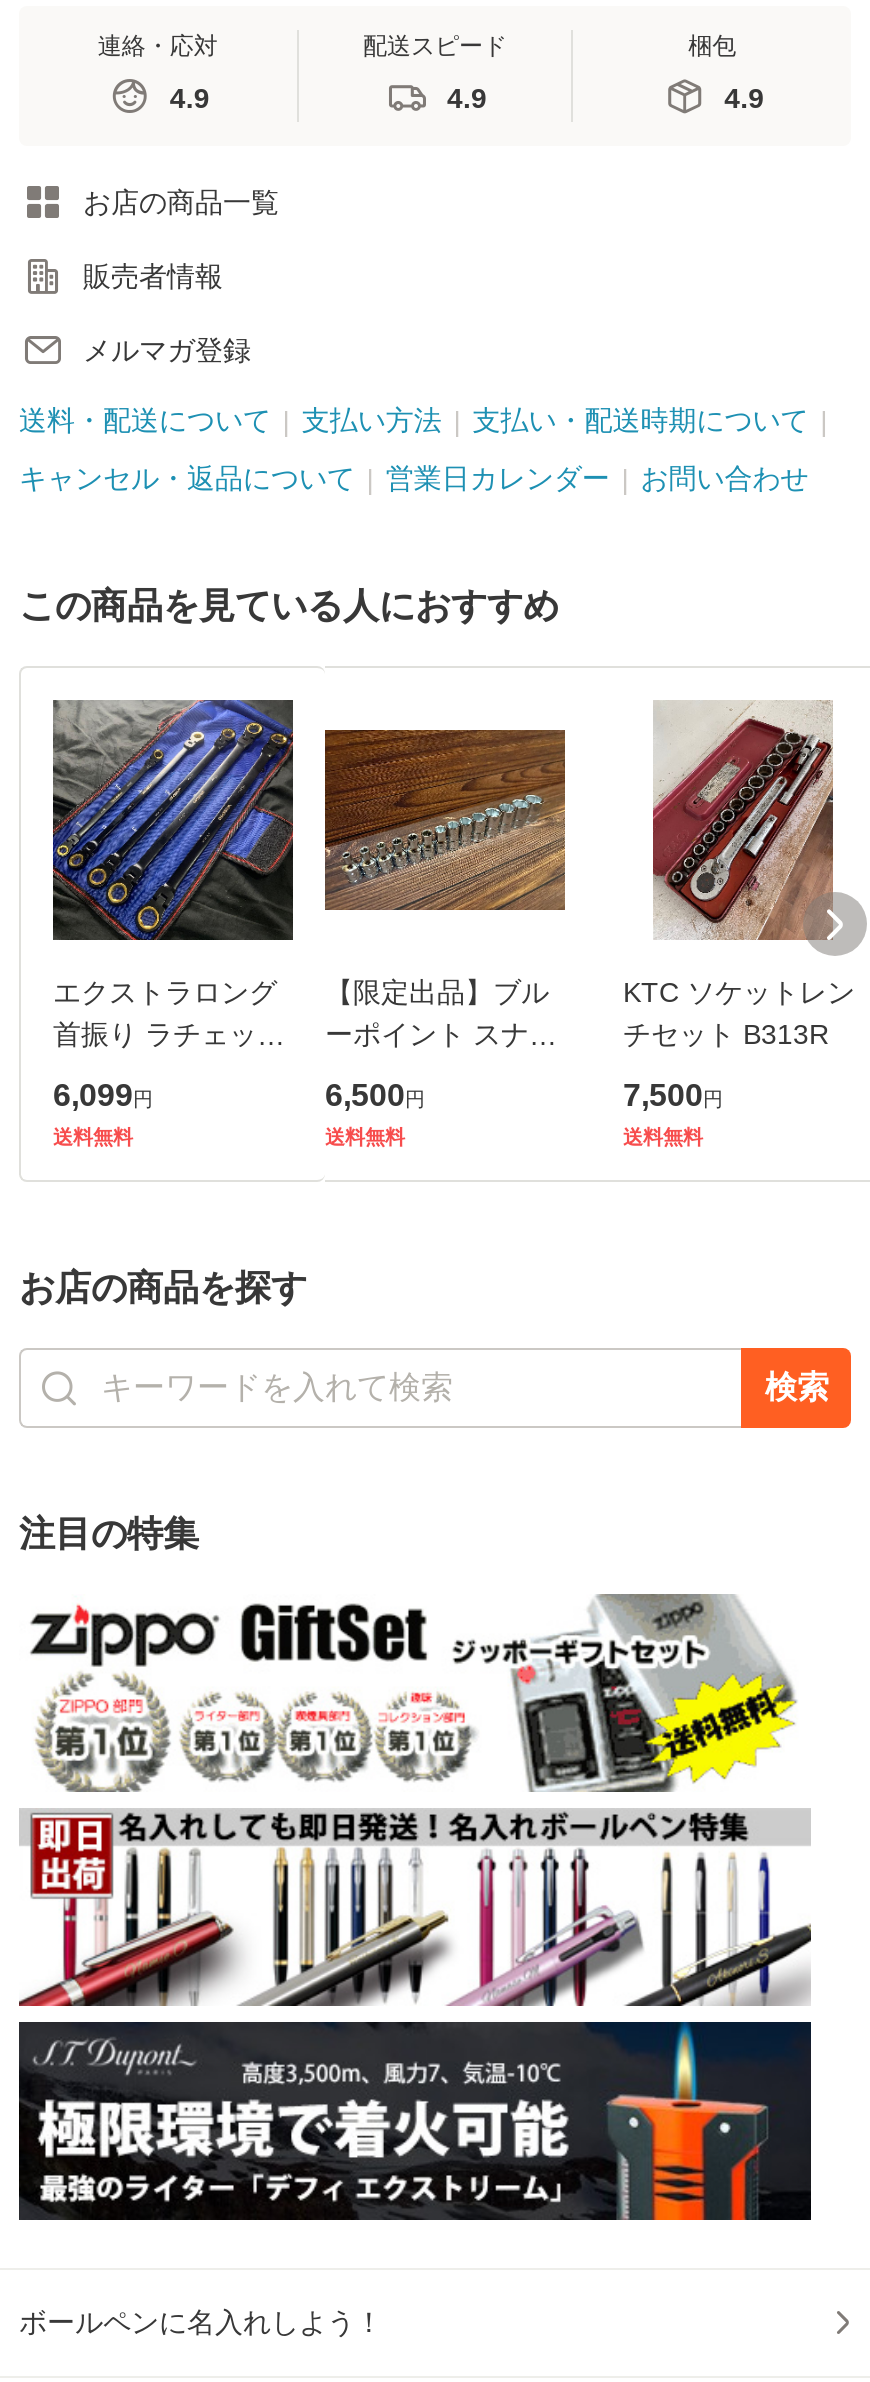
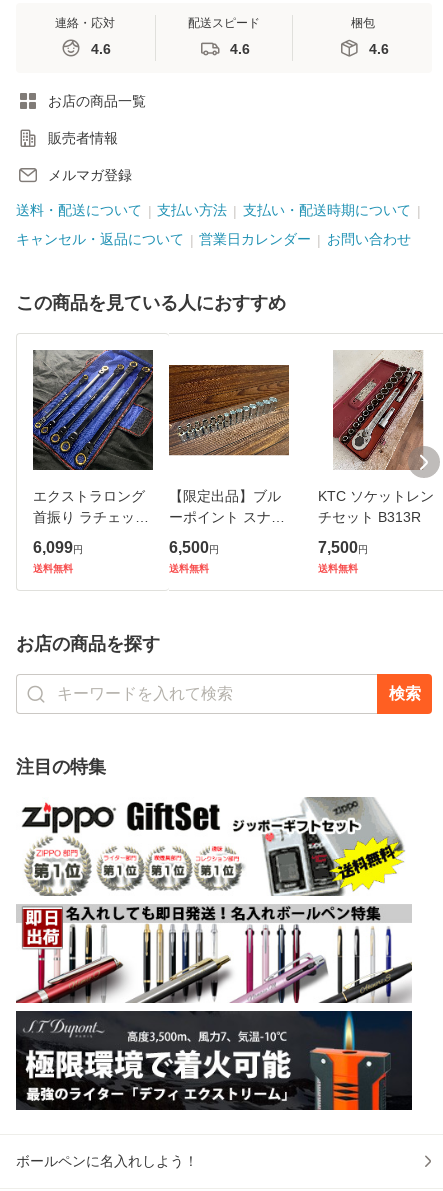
[170,82,210,114] 4.9 -> [91,41,111,57] 4.6
[447,82,487,114] 4.9 -> [230,41,250,57] 4.6
[724,82,764,114] 4.9 -> [369,41,389,57] 4.6

